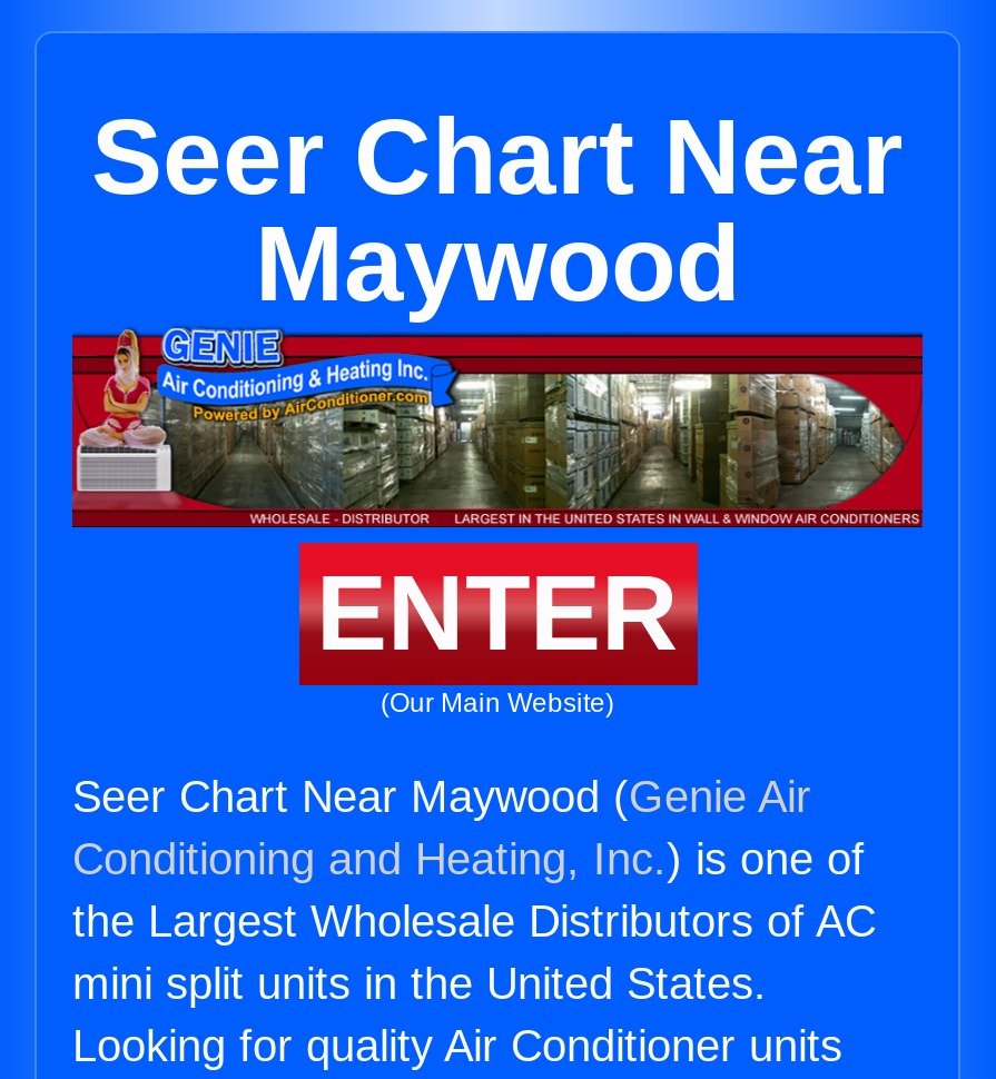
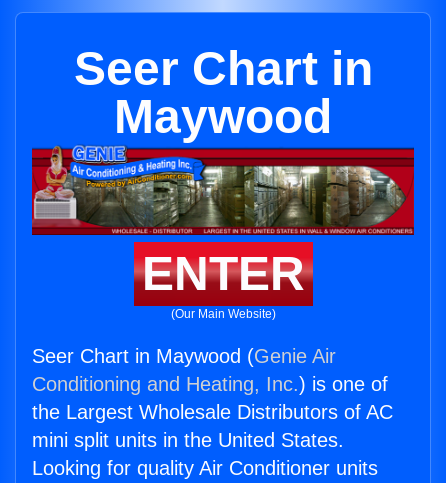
[91,98,904,216] Seer Chart Near -> [73,42,372,95] Seer Chart in
[72,772,811,821] Seer Chart Near Maywood (Genie Air -> [32,345,336,367] Seer Chart in Maywood (Genie Air

